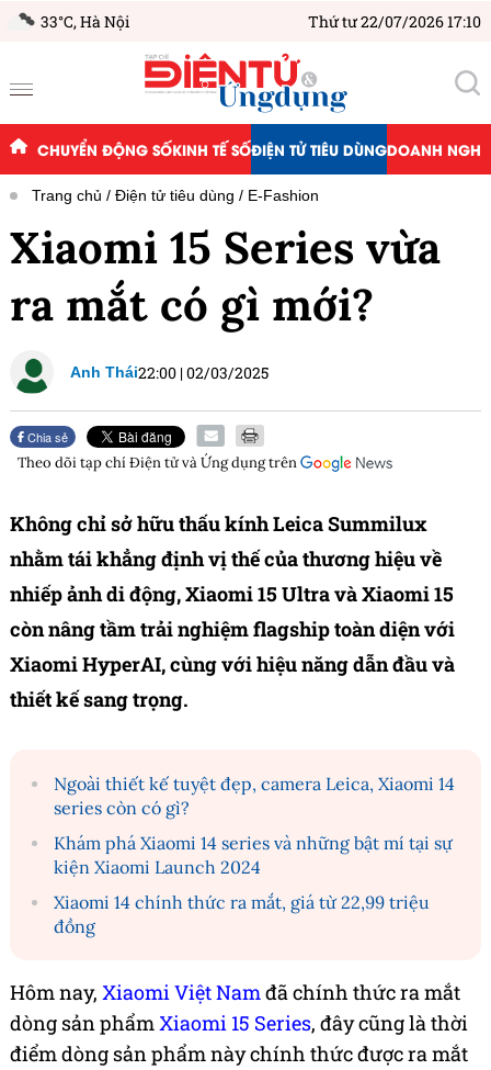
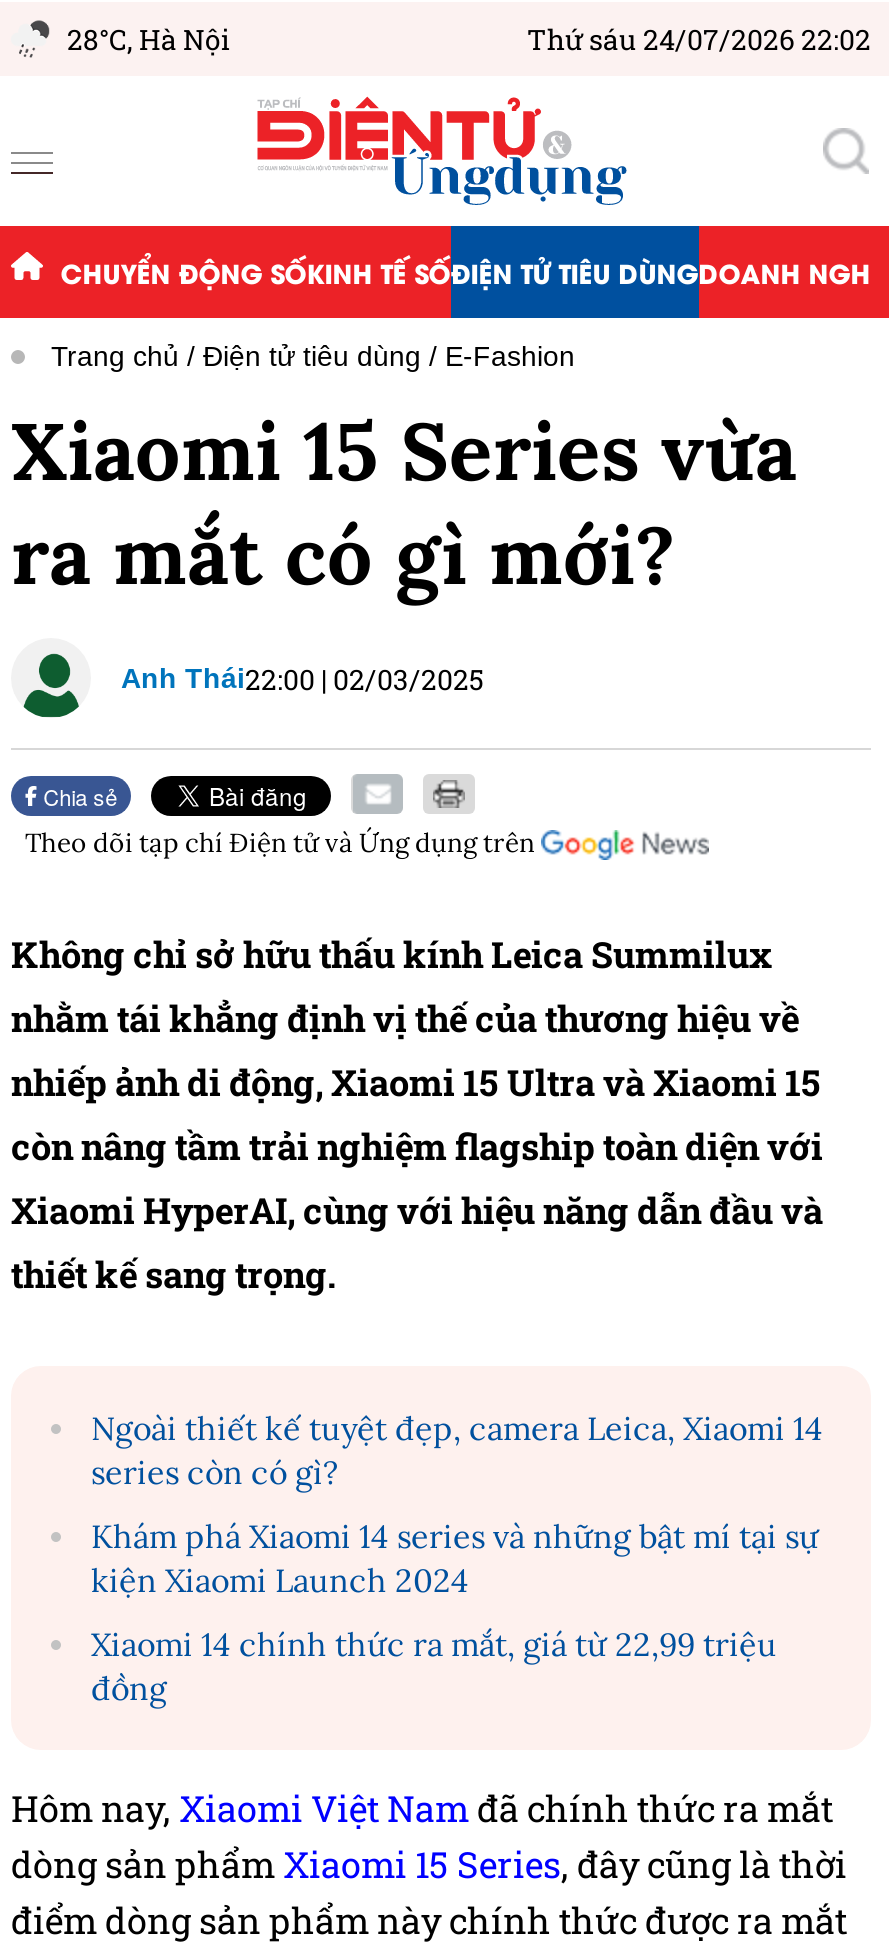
[41,11,129,32] 33°C, Hà Nội -> [67,20,229,58] 28°C, Hà Nội
[308,11,481,32] Thứ tư 22/07/2026 17:10 -> [527,20,871,58] Thứ sáu 24/07/2026 22:02

